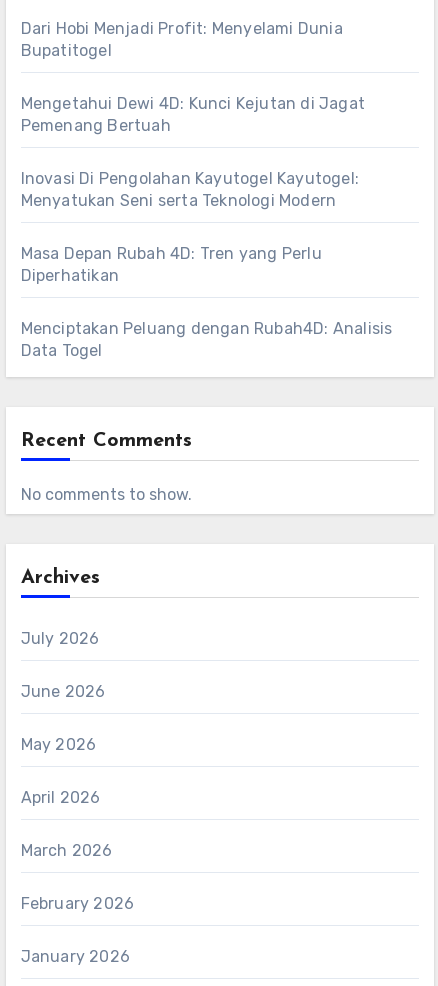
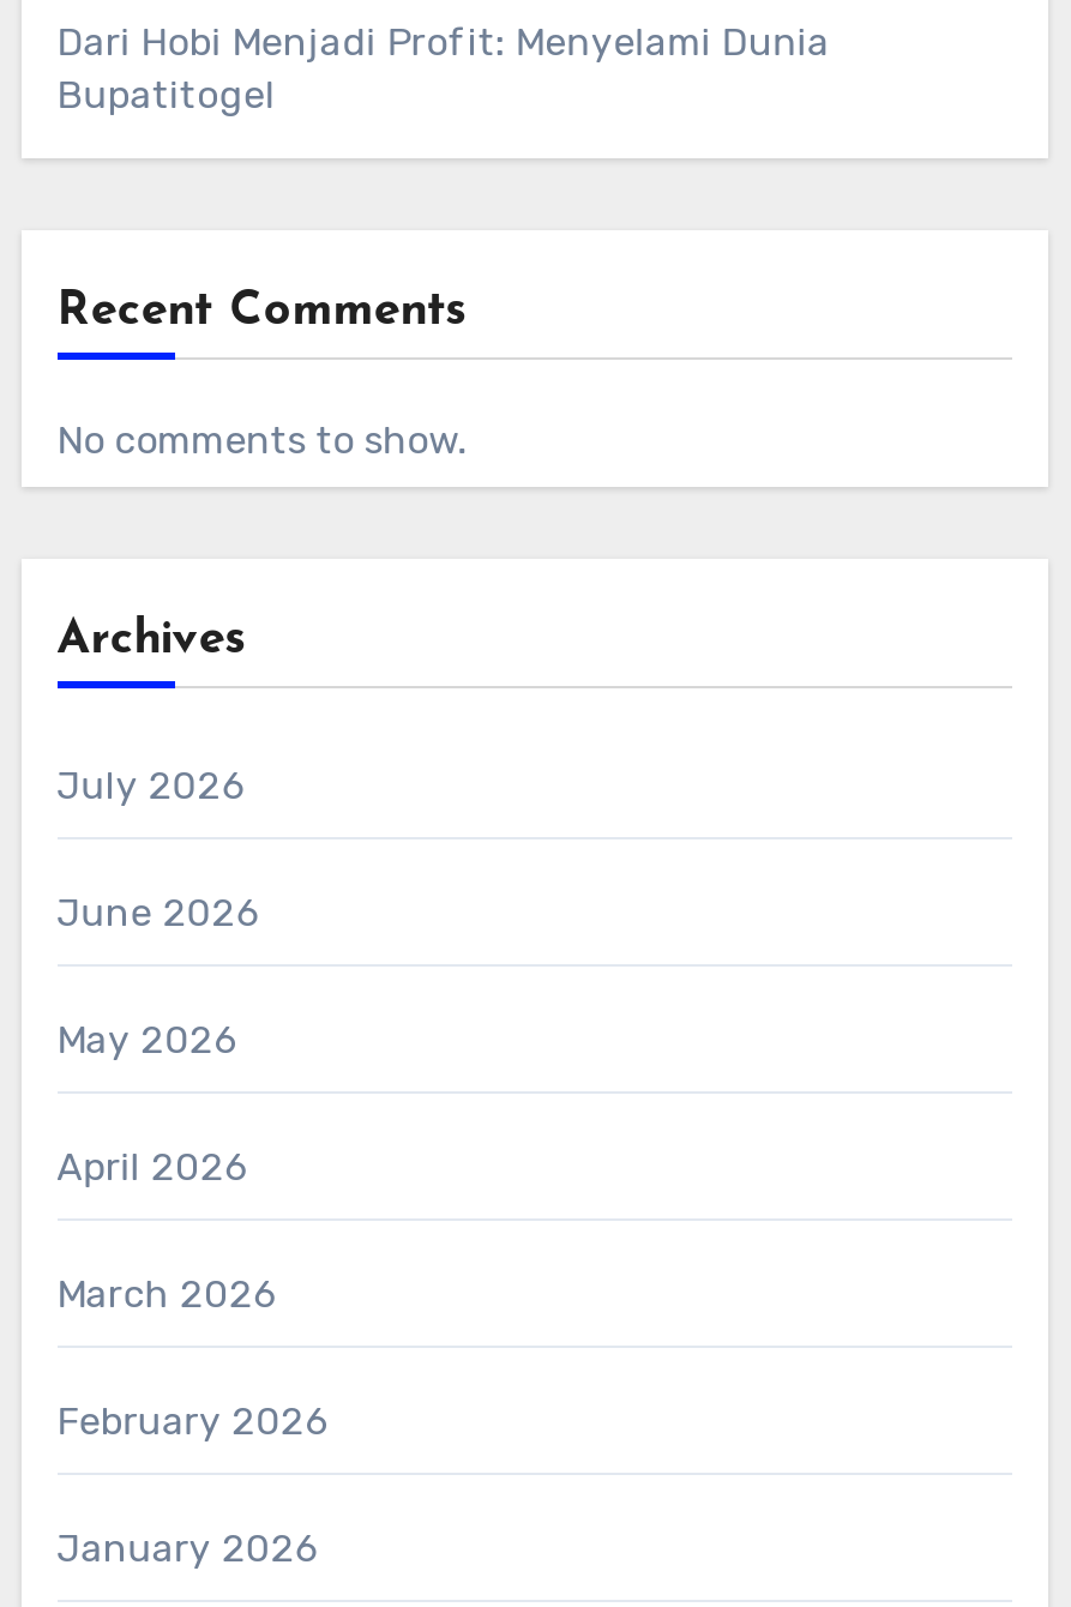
[21,94,392,360] Mengetahui Dewi 4D: Kunci Kejutan di Jagat | Pemenang Bertuah | Inovasi Di Pengolahan Kayutogel Kayutogel: | Menyatukan Seni serta Teknologi Modern | Masa Depan Rubah 4D: Tren yang Perlu | Diperhatikan | Menciptakan Peluang dengan Rubah4D: Analisis | Data Togel -> none

